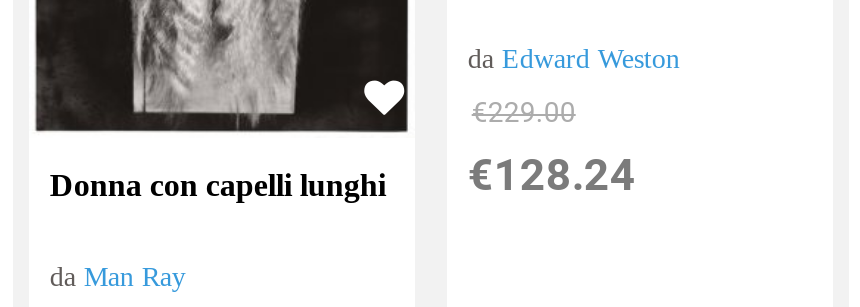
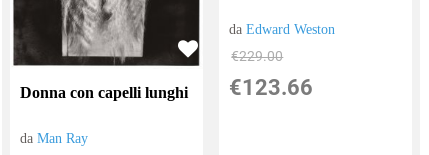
[468,150,636,200] €128.24 -> [229,75,313,100] €123.66

